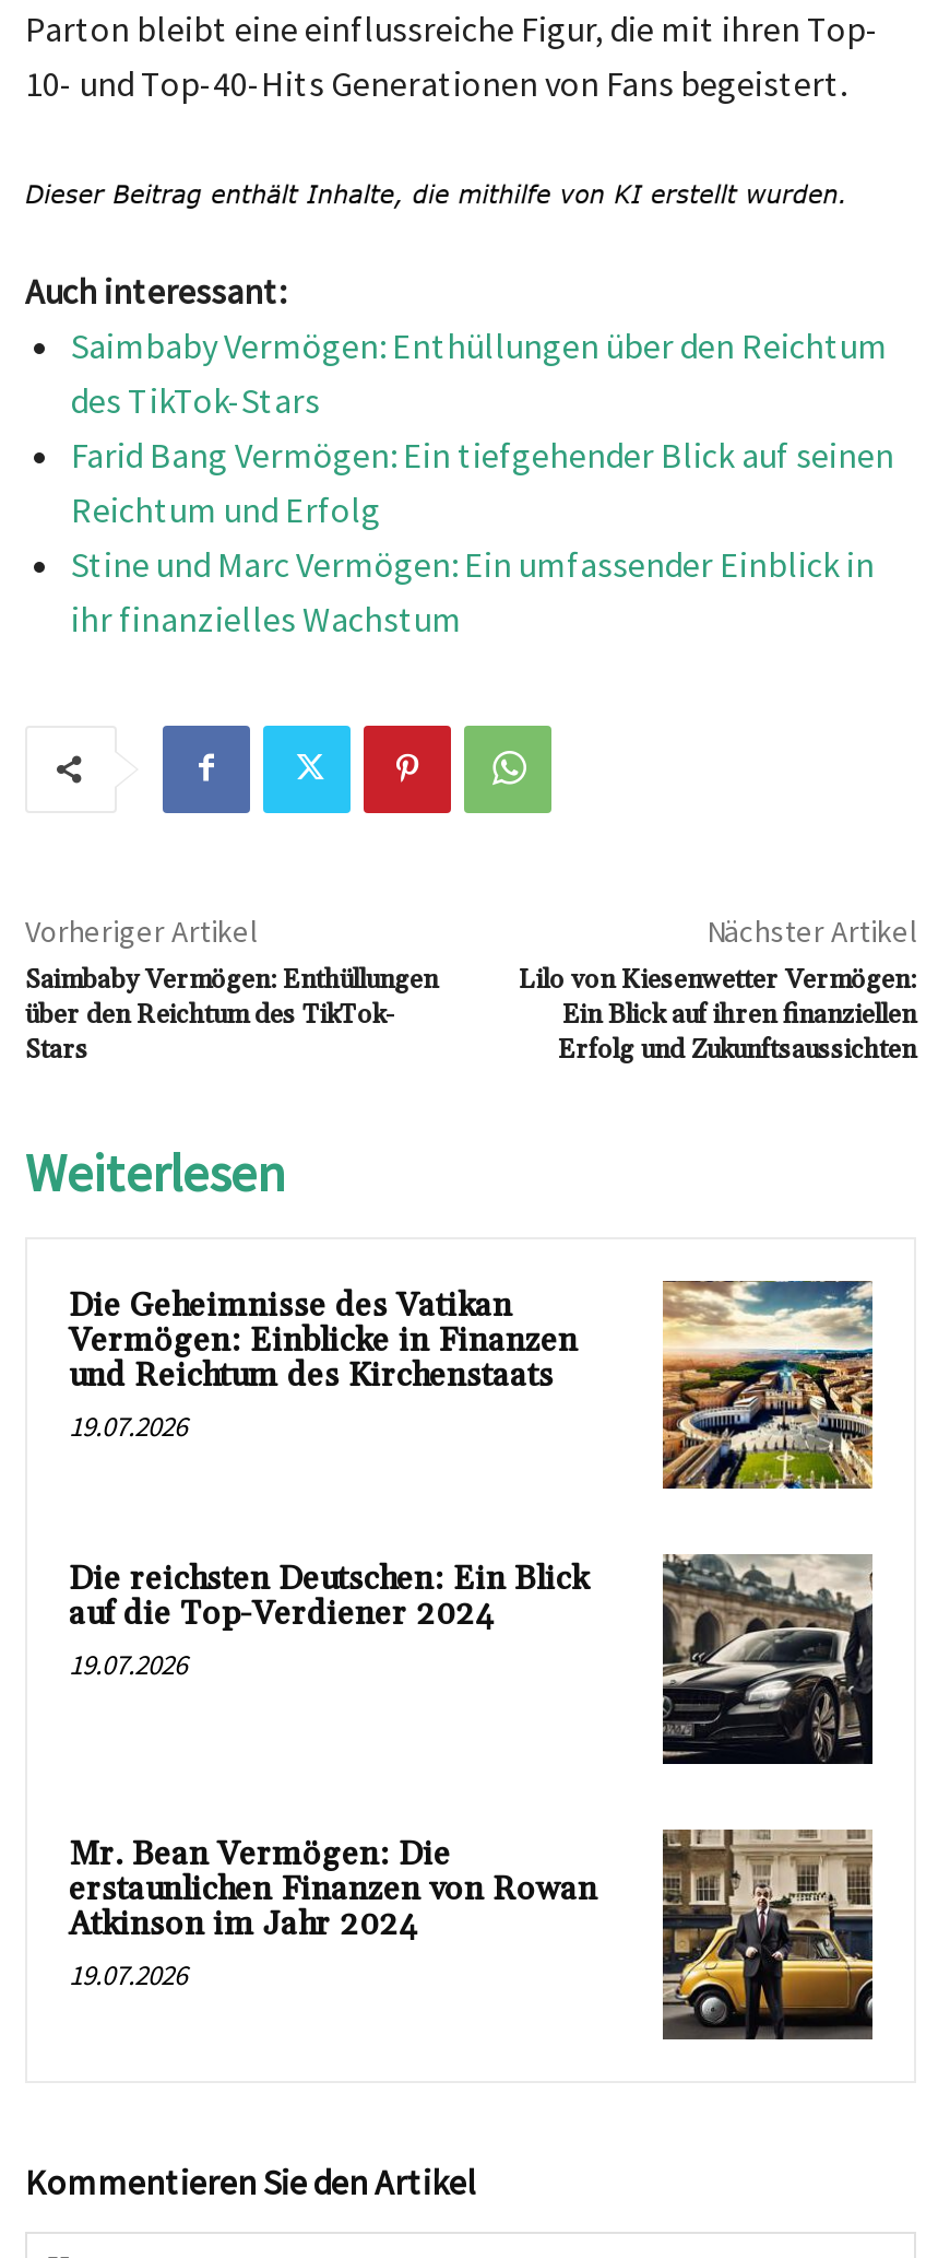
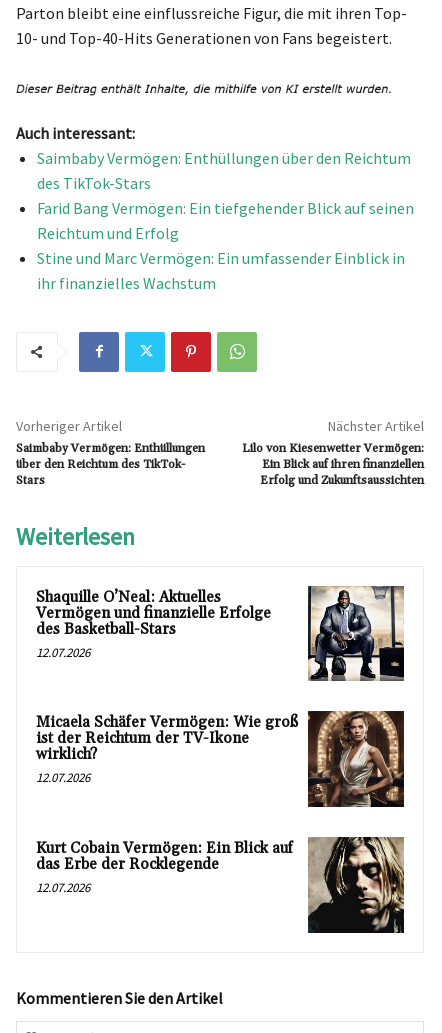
[69,1281,875,1489] [image] | Die Geheimnisse des Vatikan | Vermögen: Einblicke in Finanzen | und Reichtum des Kirchenstaats | 19.07.2026 -> [36,586,405,681] [image] | Shaquille O’Neal: Aktuelles | Vermögen und finanzielle Erfolge | des Basketball-Stars | 12.07.2026
[69,1554,875,1766] [image] | Die reichsten Deutschen: Ein Blick | auf die Top-Verdiener 2024 | 19.07.2026 -> [36,710,405,808] [image] | Micaela Schäfer Vermögen: Wie groß | ist der Reichtum der TV-Ikone | wirklich? | 12.07.2026
[69,1830,872,2039] [image] | Mr. Bean Vermögen: Die | erstaunlichen Finanzen von Rowan | Atkinson im Jahr 2024 | 19.07.2026 -> [36,836,405,932] [image] | Kurt Cobain Vermögen: Ein Blick auf | das Erbe der Rocklegende | 12.07.2026

